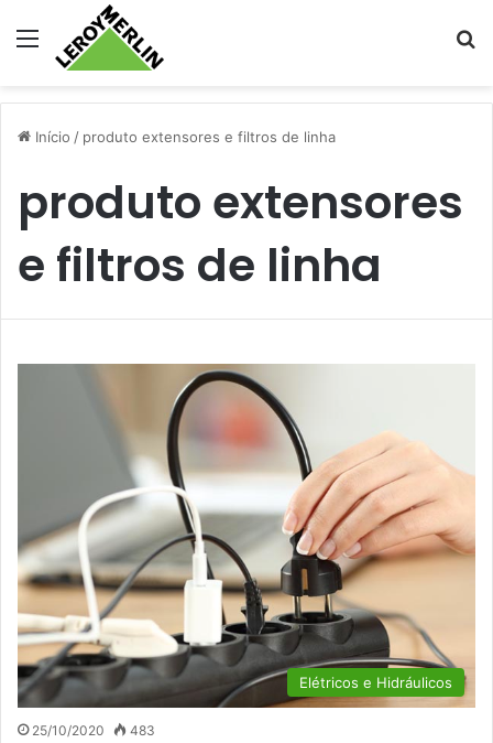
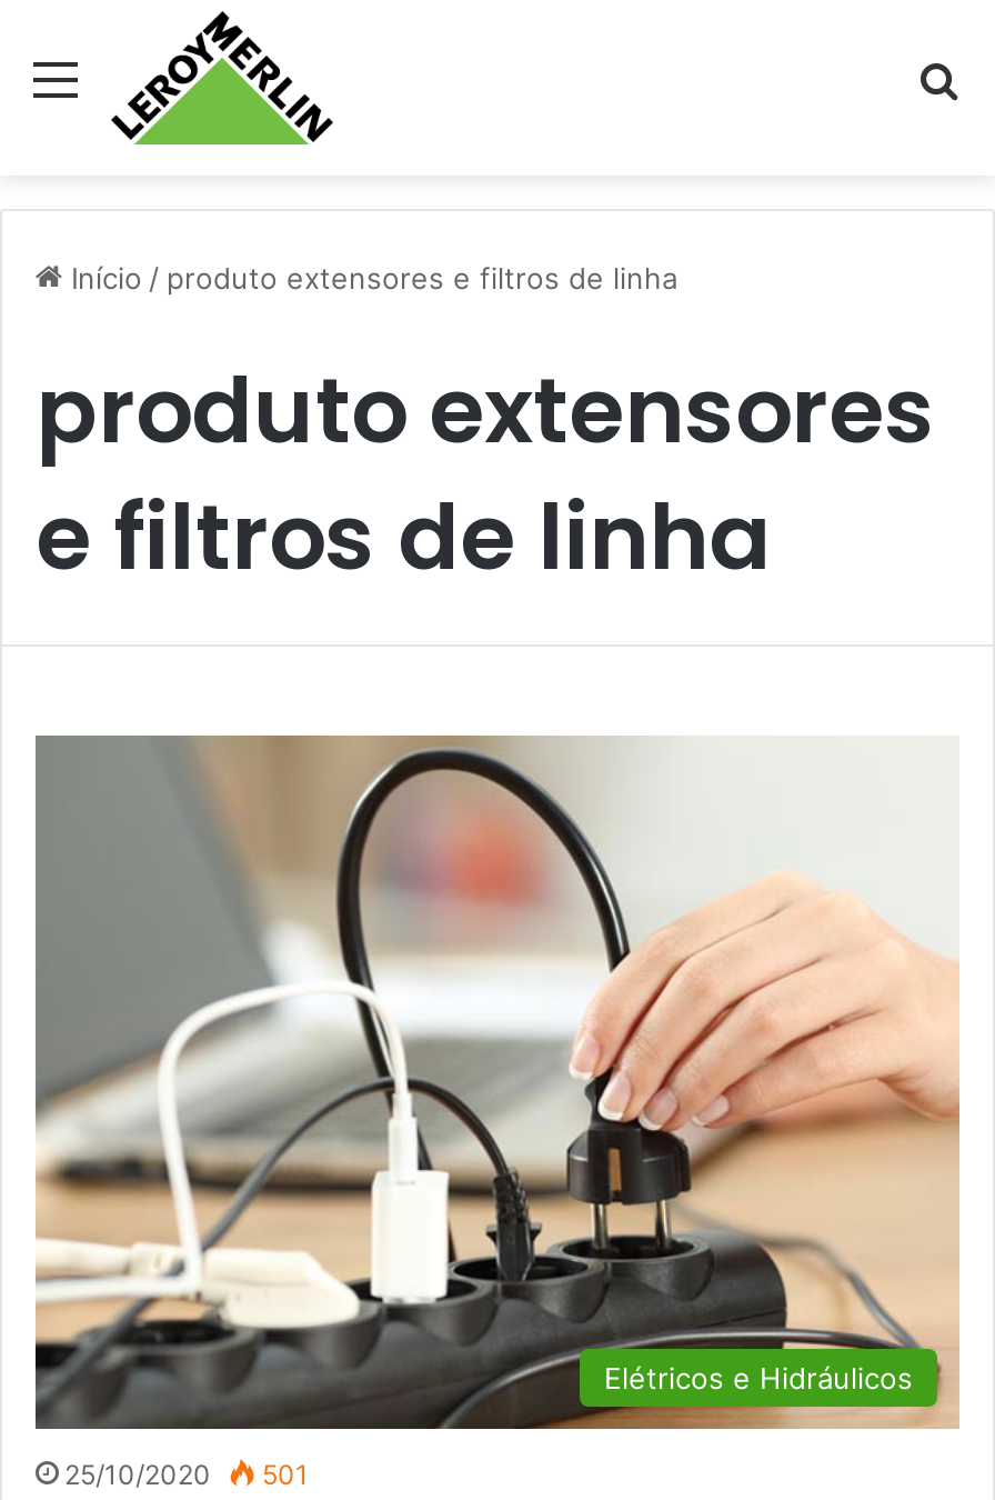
[32,722,155,739] 25/10/2020 483 -> [64,1458,309,1491] 25/10/2020 501

